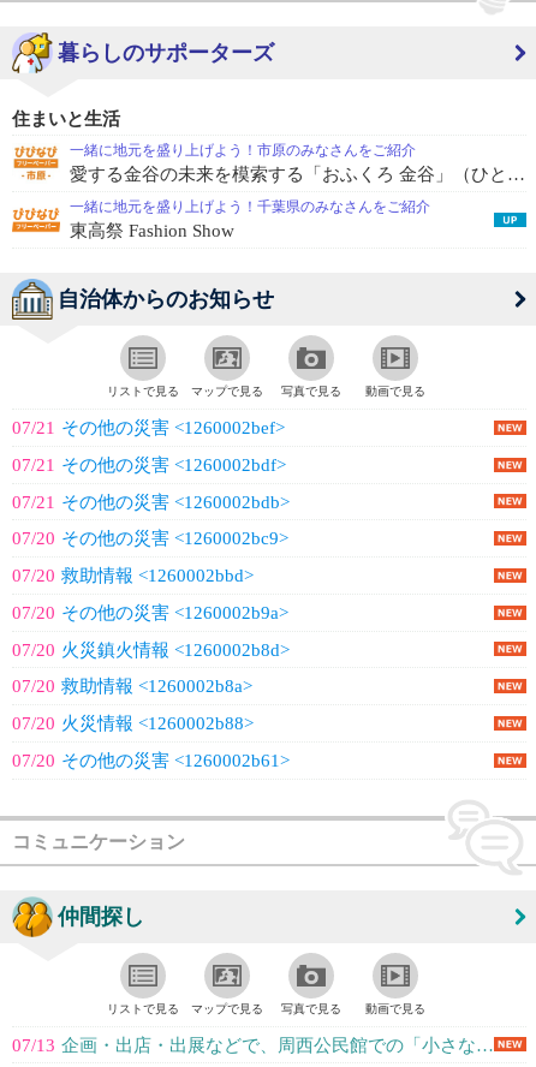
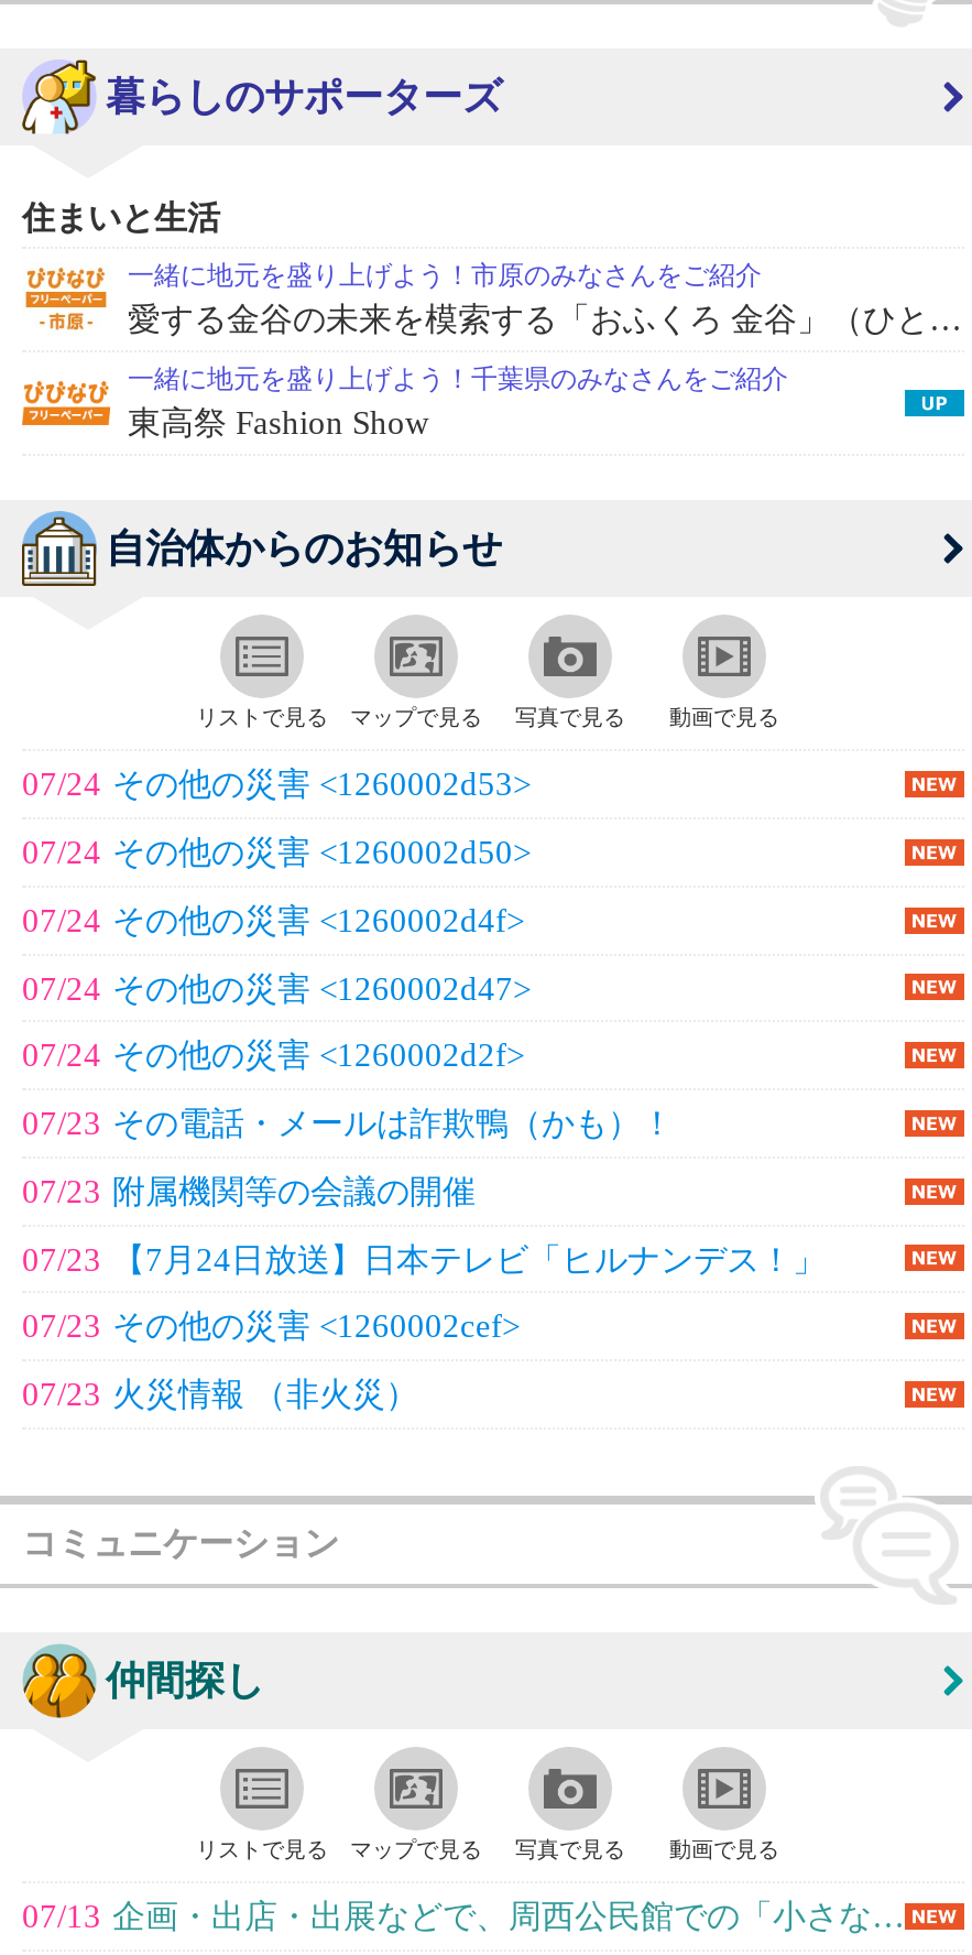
[12,417,285,438] 07/21 その他の災害 <1260002bef> -> [22,765,531,802] 07/24 その他の災害 <1260002d53>
[12,454,286,475] 07/21 その他の災害 <1260002bdf> -> [22,832,531,870] 07/24 その他の災害 <1260002d50>
[12,491,290,512] 07/21 その他の災害 <1260002bdb> -> [22,900,524,938] 07/24 その他の災害 <1260002d4f>
[12,528,288,548] 07/20 その他の災害 <1260002bc9> -> [22,968,531,1005] 07/24 その他の災害 <1260002d47>
[12,565,254,585] 07/20 救助情報 <1260002bbd> -> [22,1036,524,1073] 07/24 その他の災害 <1260002d2f>
[12,602,288,622] 07/20 その他の災害 <1260002b9a> -> [22,1103,674,1141] 07/23 その電話・メールは詐欺鴨（かも）！
[12,639,290,659] 07/20 火災鎮火情報 <1260002b8d> -> [22,1171,476,1209] 07/23 附属機関等の会議の開催
[12,676,252,696] 07/20 救助情報 <1260002b8a> -> [22,1239,826,1276] 07/23 【7月24日放送】日本テレビ「ヒルナンデス！」
[12,713,254,733] 07/20 火災情報 <1260002b88> -> [22,1307,520,1344] 07/23 その他の災害 <1260002cef>
[12,750,290,770] 07/20 その他の災害 <1260002b61> -> [22,1374,418,1412] 07/23 火災情報 （非火災）

